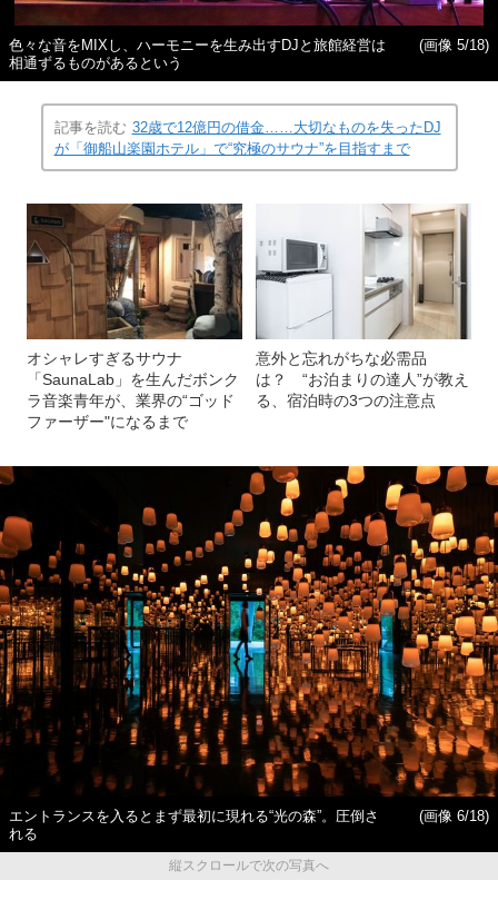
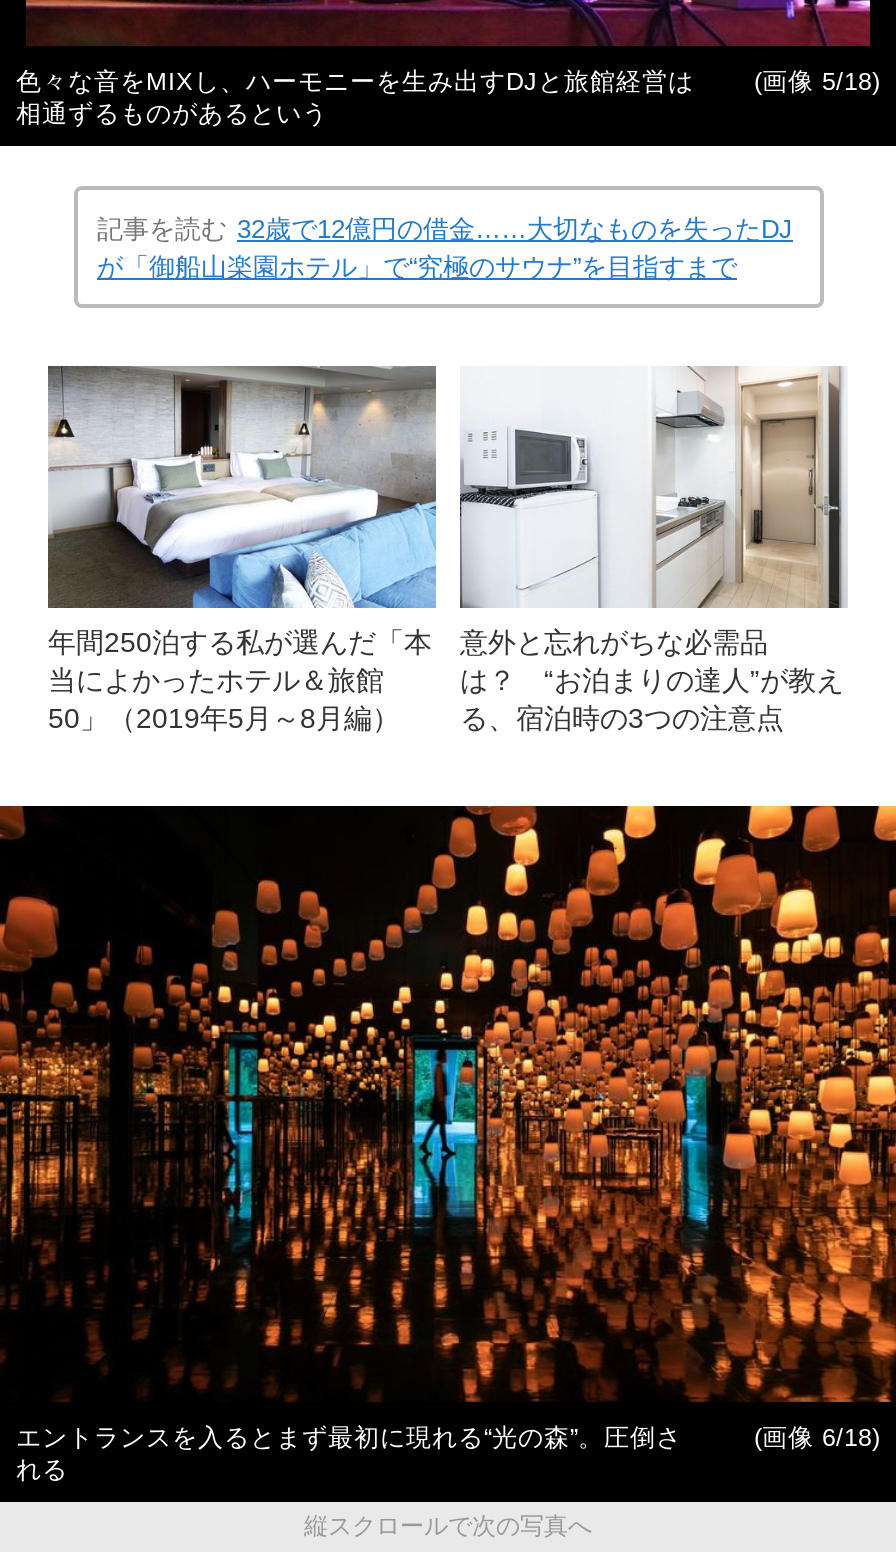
[26,202,243,430] [image] | オシャレすぎるサウナ | 「SaunaLab」を生んだボンク | ラ音楽青年が、業界の“ゴッド | ファーザー"になるまで -> [48,364,438,735] [image] | 年間250泊する私が選んだ「本 | 当によかったホテル＆旅館 | 50」（2019年5月～8月編）

